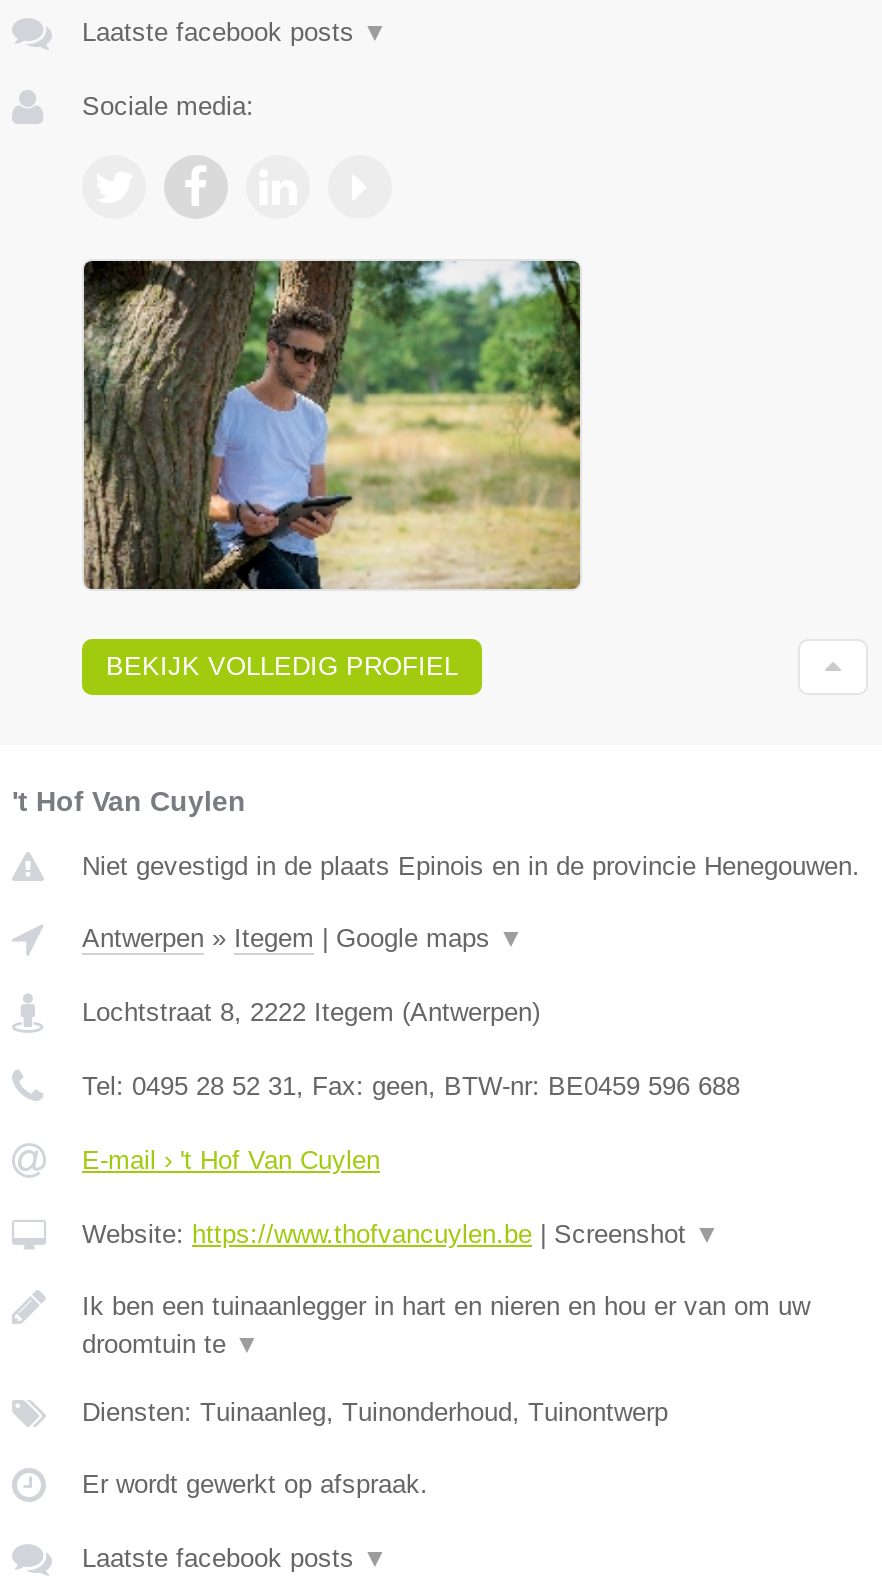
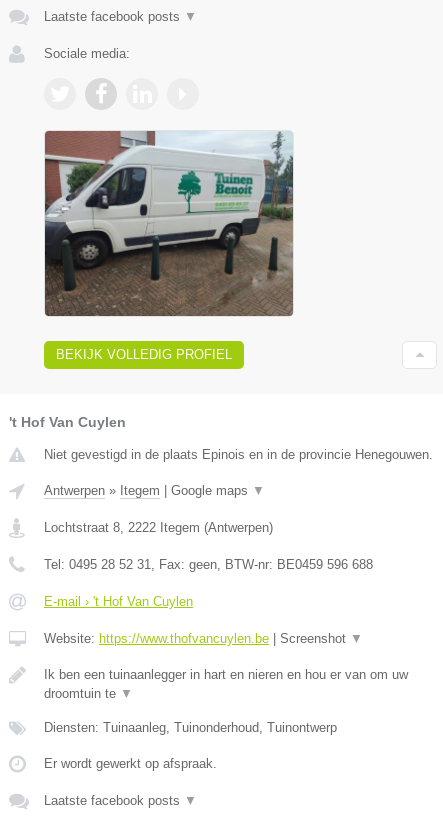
[82,259,580,591] [image] -> [44,130,294,317] [image]

